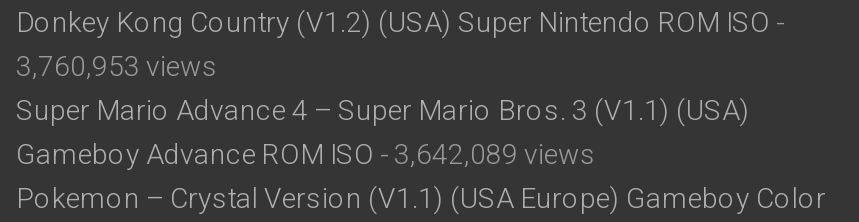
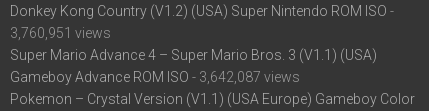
[16,50,218,82] 3,760,953 views -> [10,25,111,41] 3,760,951 views
[16,138,596,170] Gameboy Advance ROM ISO - 3,642,089 views -> [10,69,300,85] Gameboy Advance ROM ISO - 3,642,087 views

